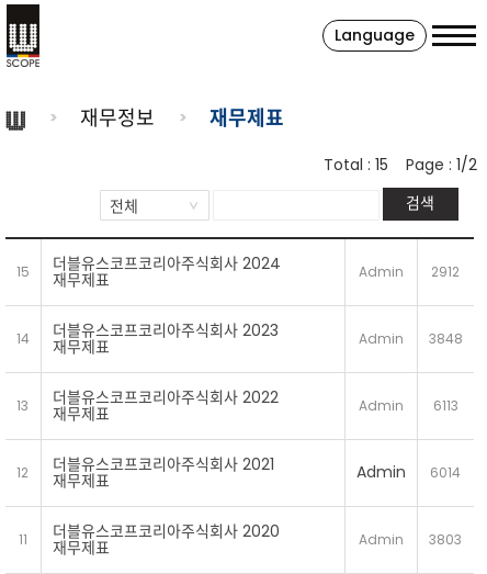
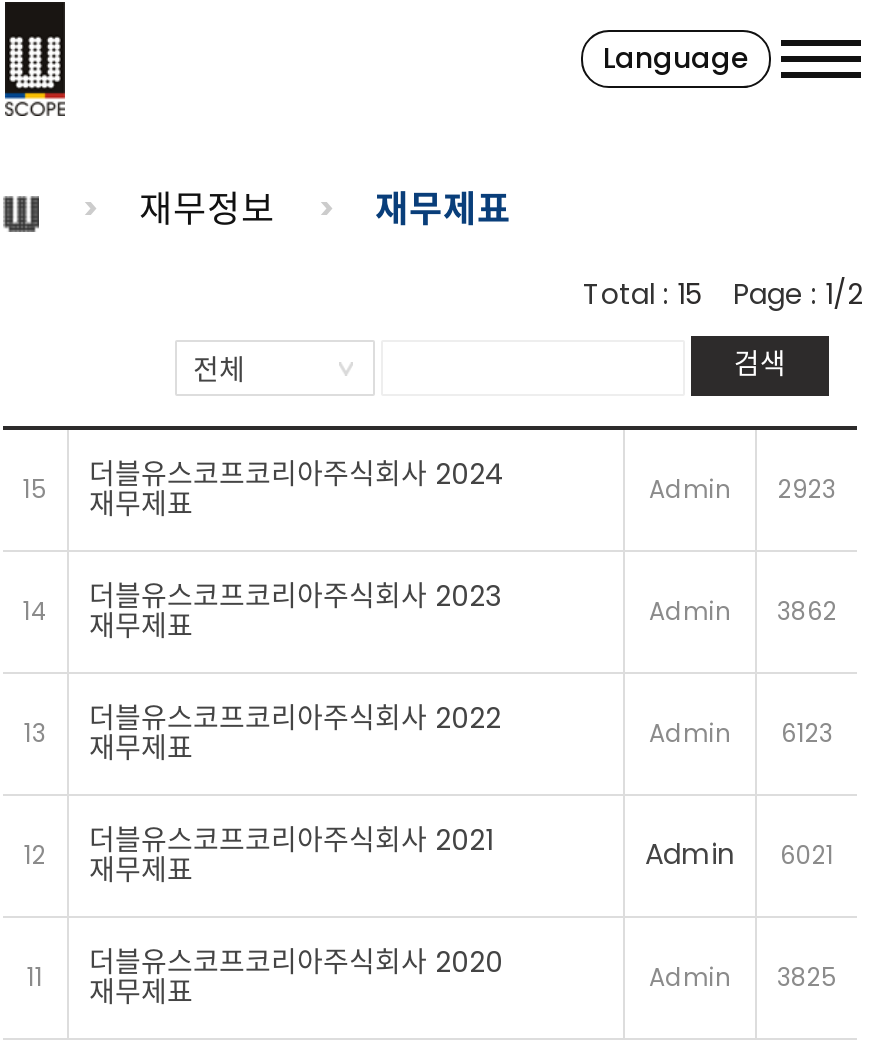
[359,262,460,281] Admin 2912 -> [649,472,836,506] Admin 2923
[359,329,463,348] Admin 3848 -> [649,594,837,628] Admin 3862
[359,396,458,415] Admin 6113 -> [649,716,833,750] Admin 6123
[356,461,461,483] Admin 6014 -> [645,834,834,874] Admin 6021
[359,530,462,549] Admin 3803 -> [649,960,837,994] Admin 3825

